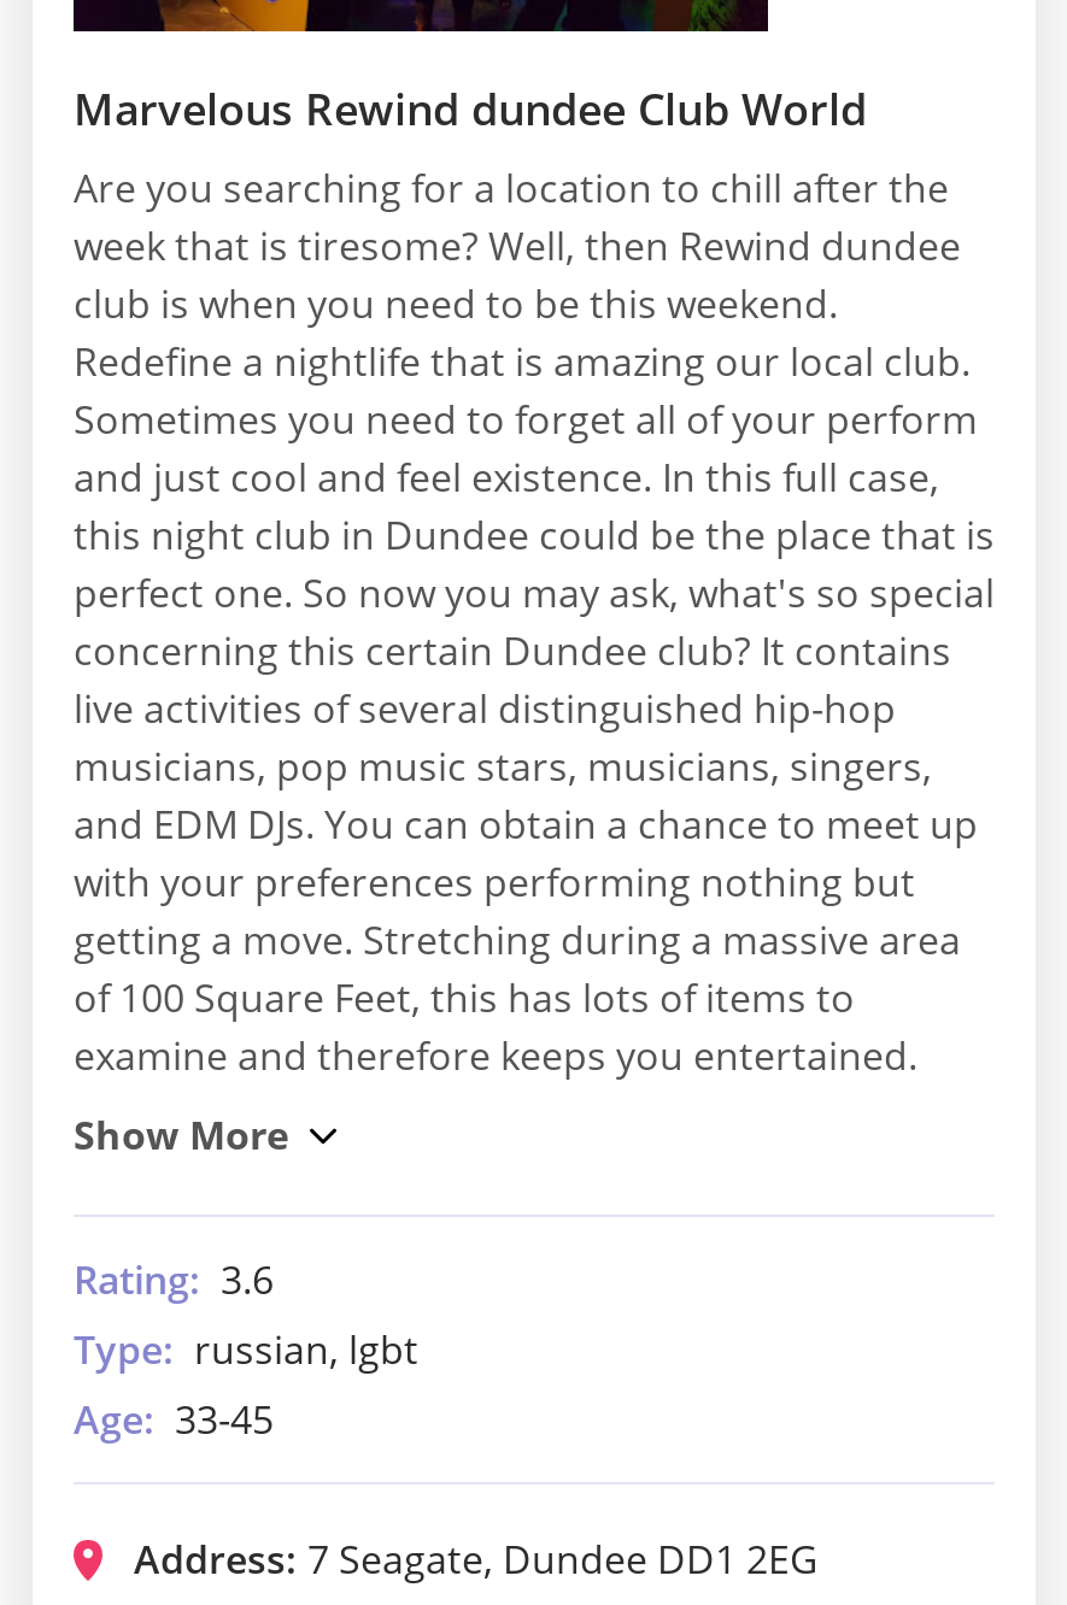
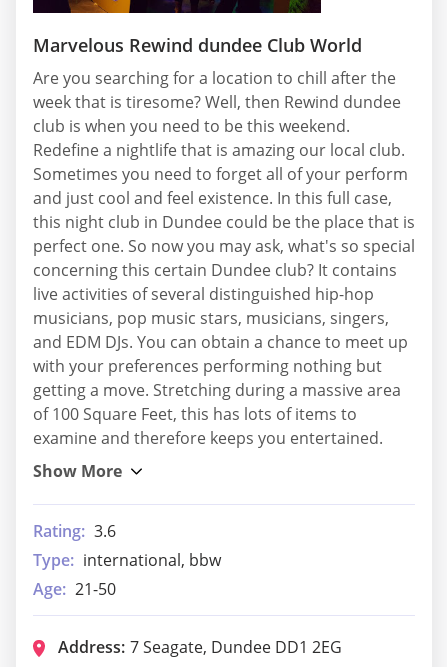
[74,1324,418,1377] Type: russian, lgbt -> [33,549,221,571] Type: international, bbw
[74,1393,274,1446] Age: 33-45 -> [33,578,116,600] Age: 21-50

